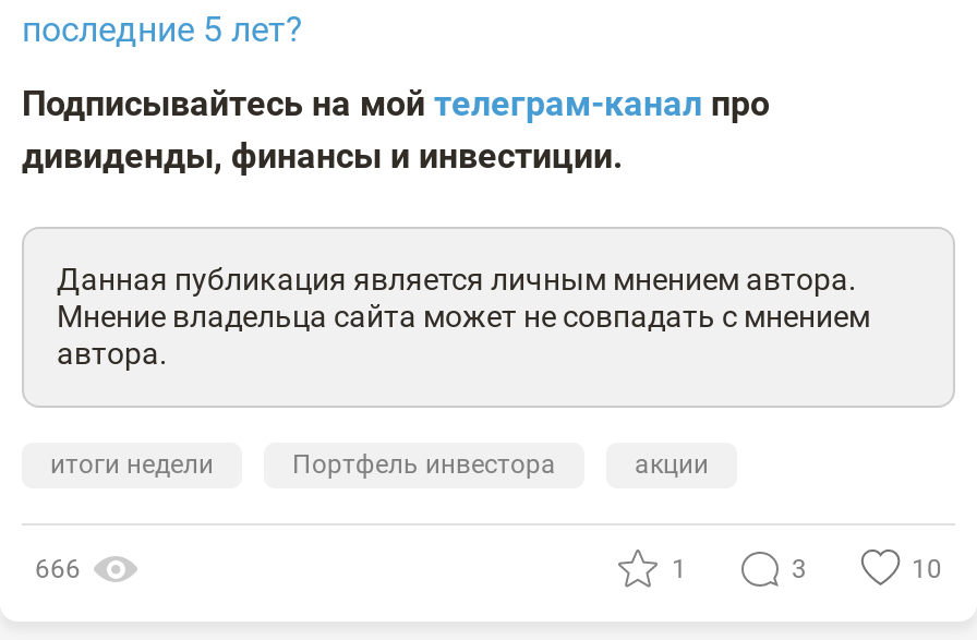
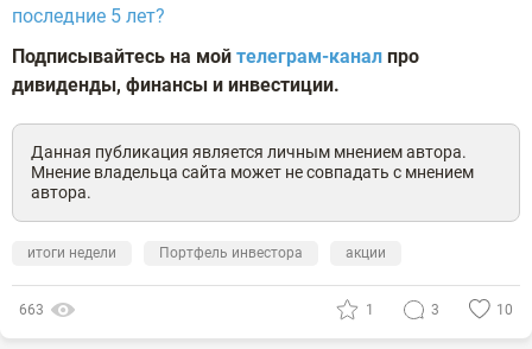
[35,554,81,584] 666 -> [19,301,44,318] 663

